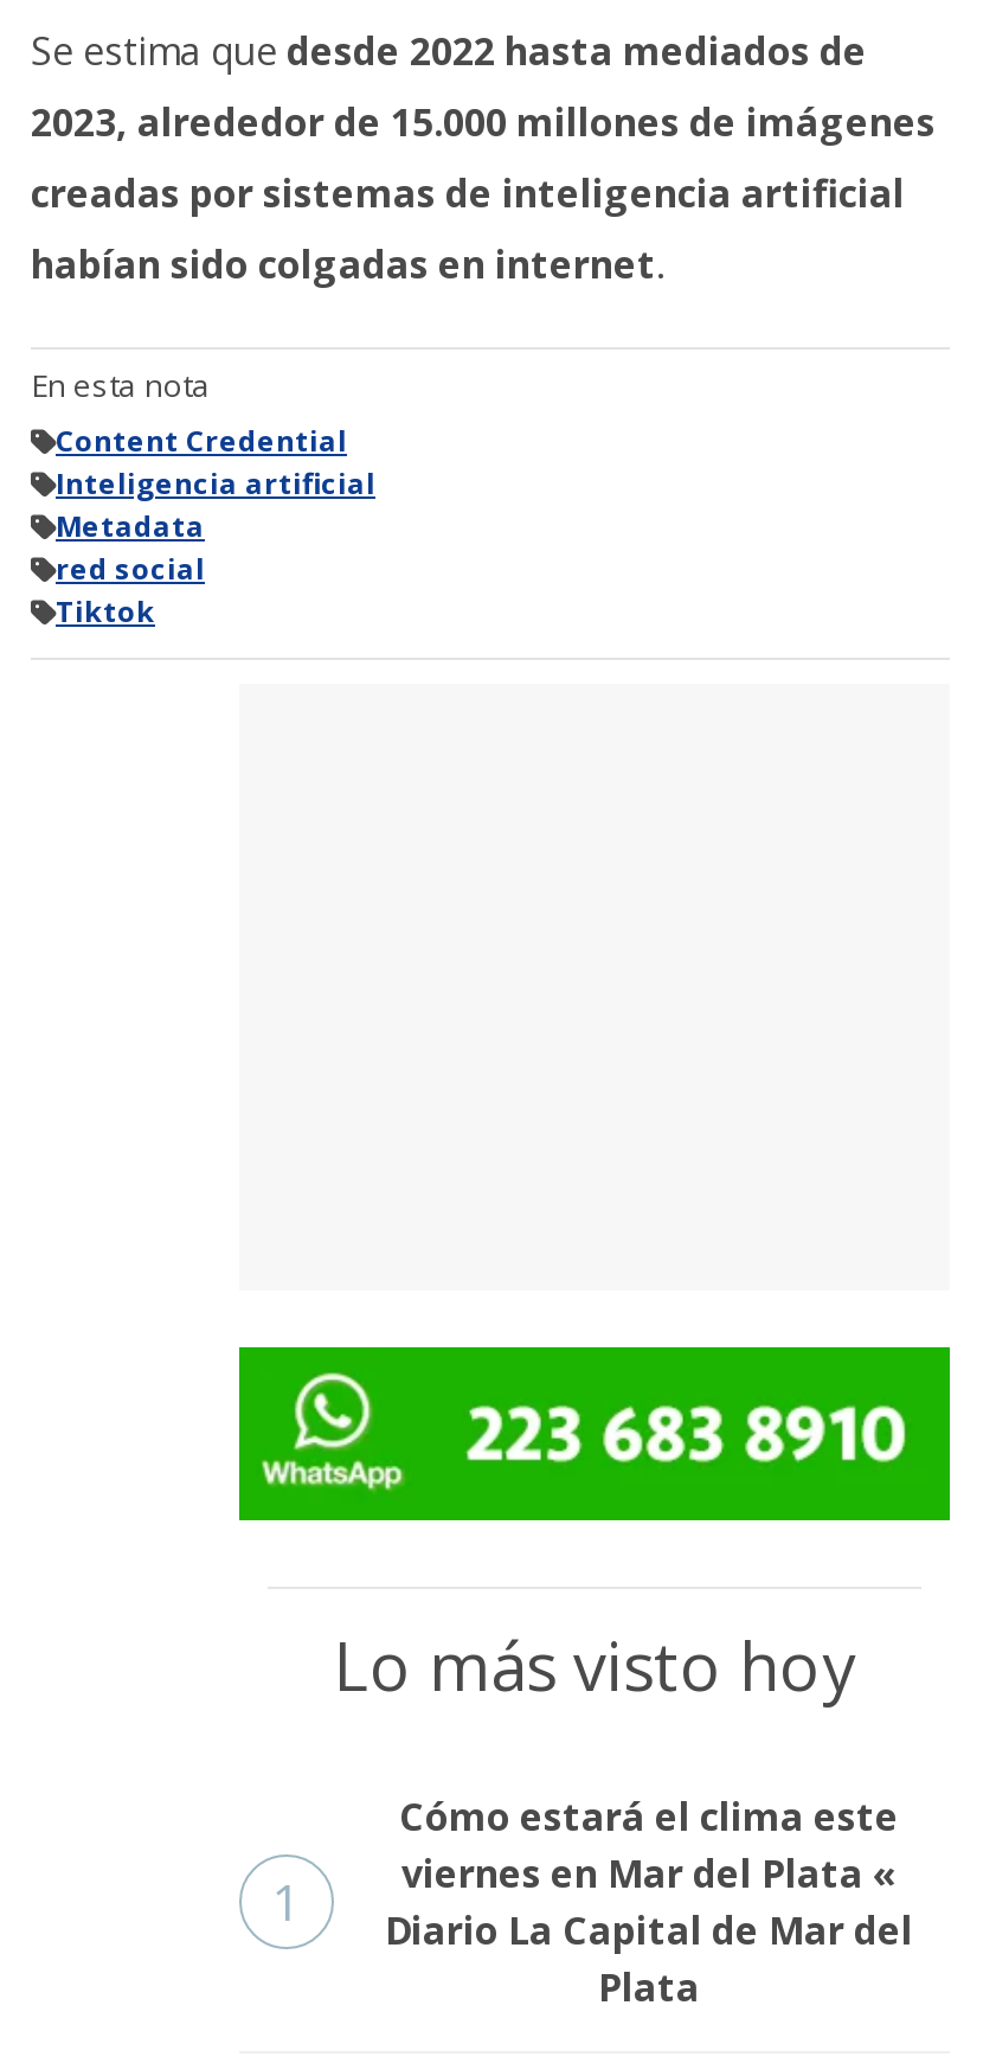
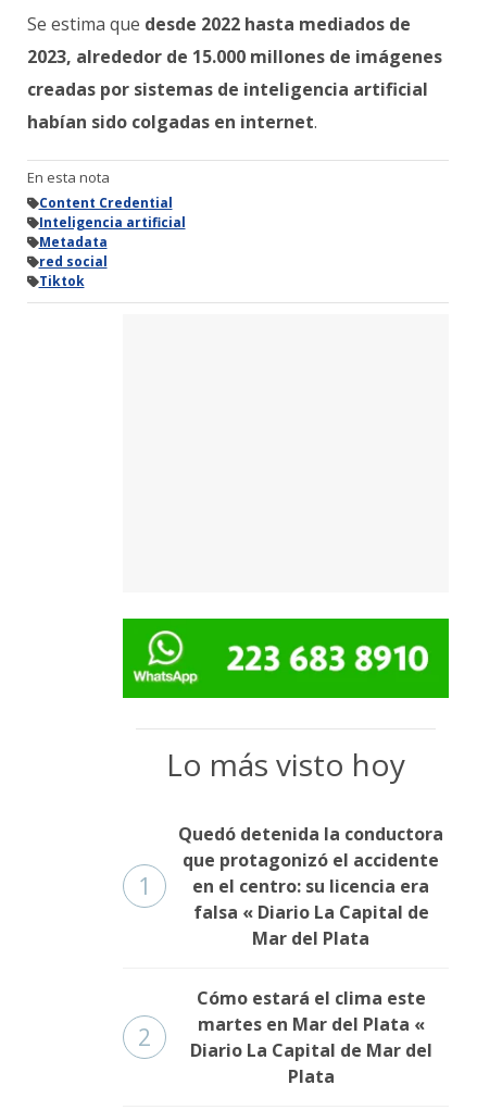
none -> [138,822,443,1052] Quedó detenida la conductora | que protagonizó el accidente | en el centro: su licencia era | falsa « Diario La Capital de | Mar del Plata | 2
[401,1847,897,1899] viernes en Mar del Plata « -> [197,1012,424,1036] martes en Mar del Plata «

